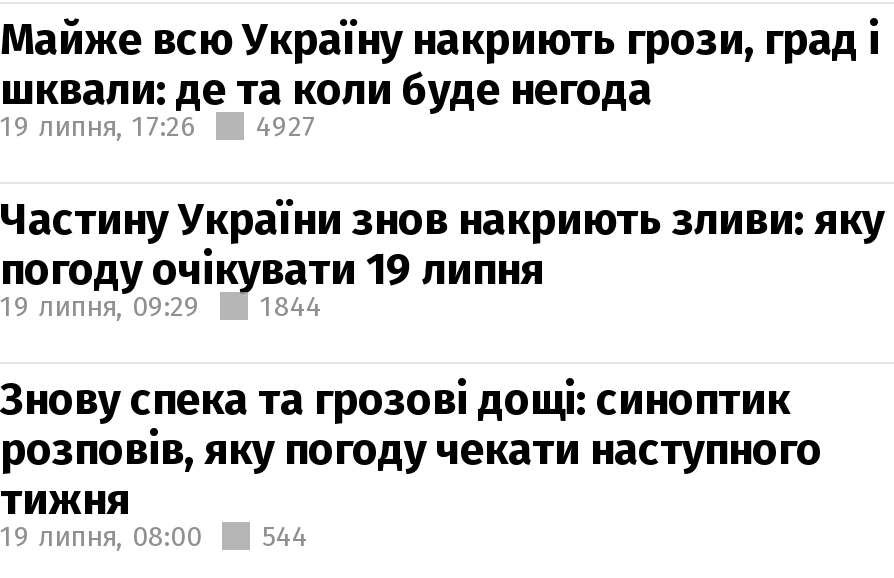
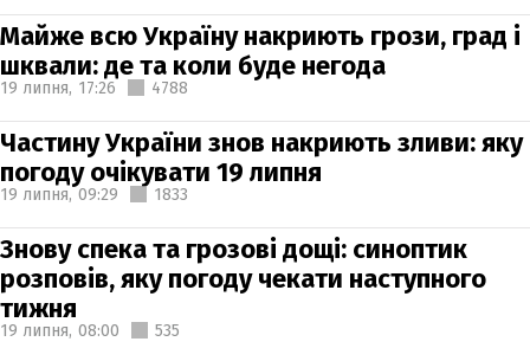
[0,109,316,143] 19 липня, 17:26 4927 -> [0,78,188,98] 19 липня, 17:26 4788
[0,289,322,323] 19 липня, 09:29 1844 -> [0,184,188,204] 19 липня, 09:29 1833
[0,519,308,553] 19 липня, 08:00 544 -> [0,320,180,340] 19 липня, 08:00 535

